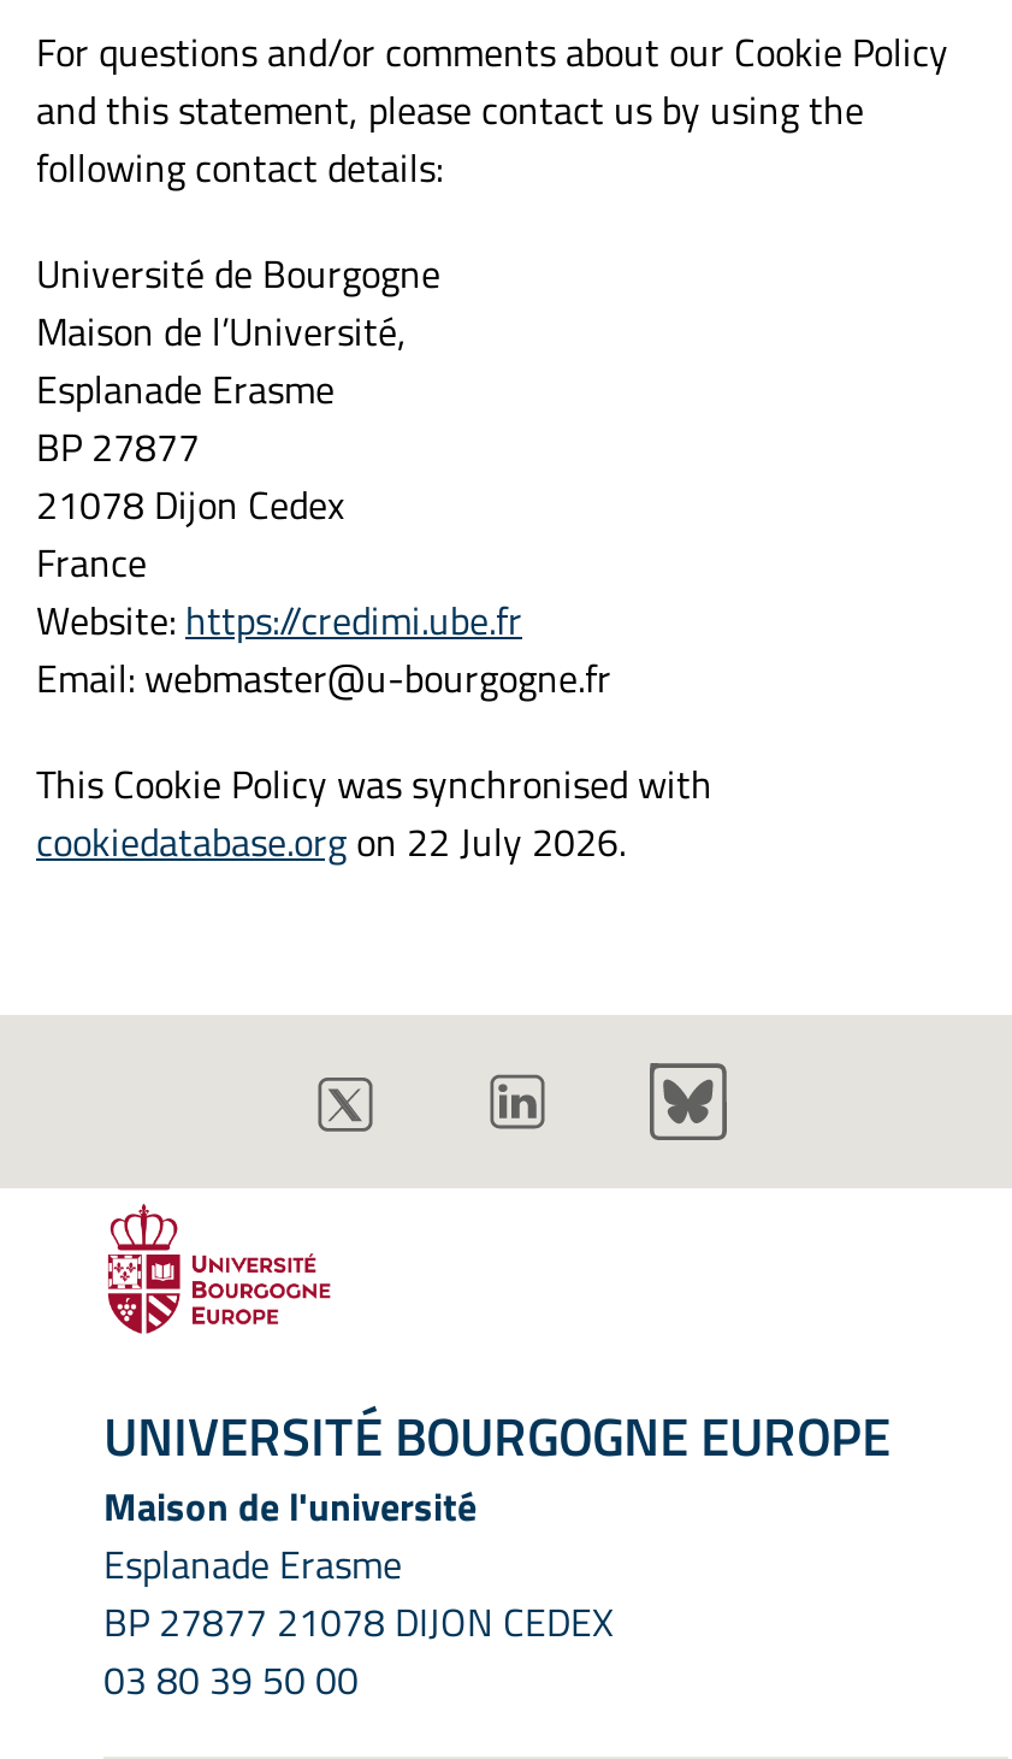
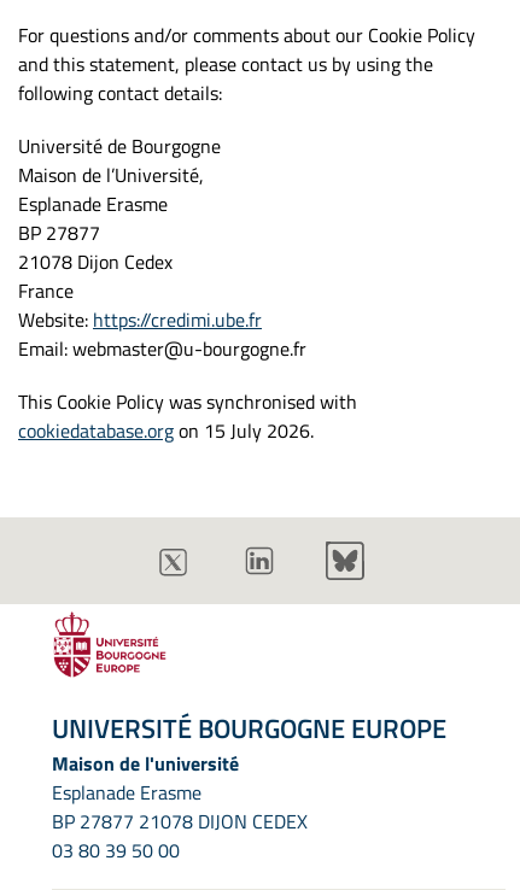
[36,813,626,870] cookiedatabase.org on 22 July 2026. -> [18,416,314,445] cookiedatabase.org on 15 July 2026.

